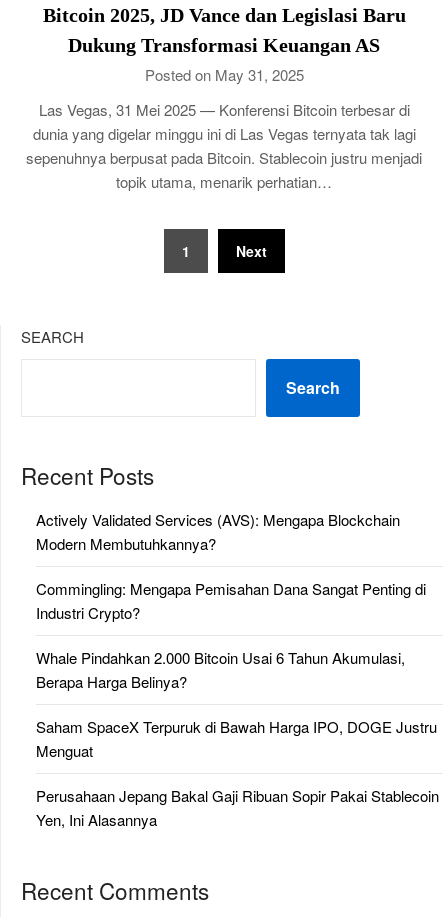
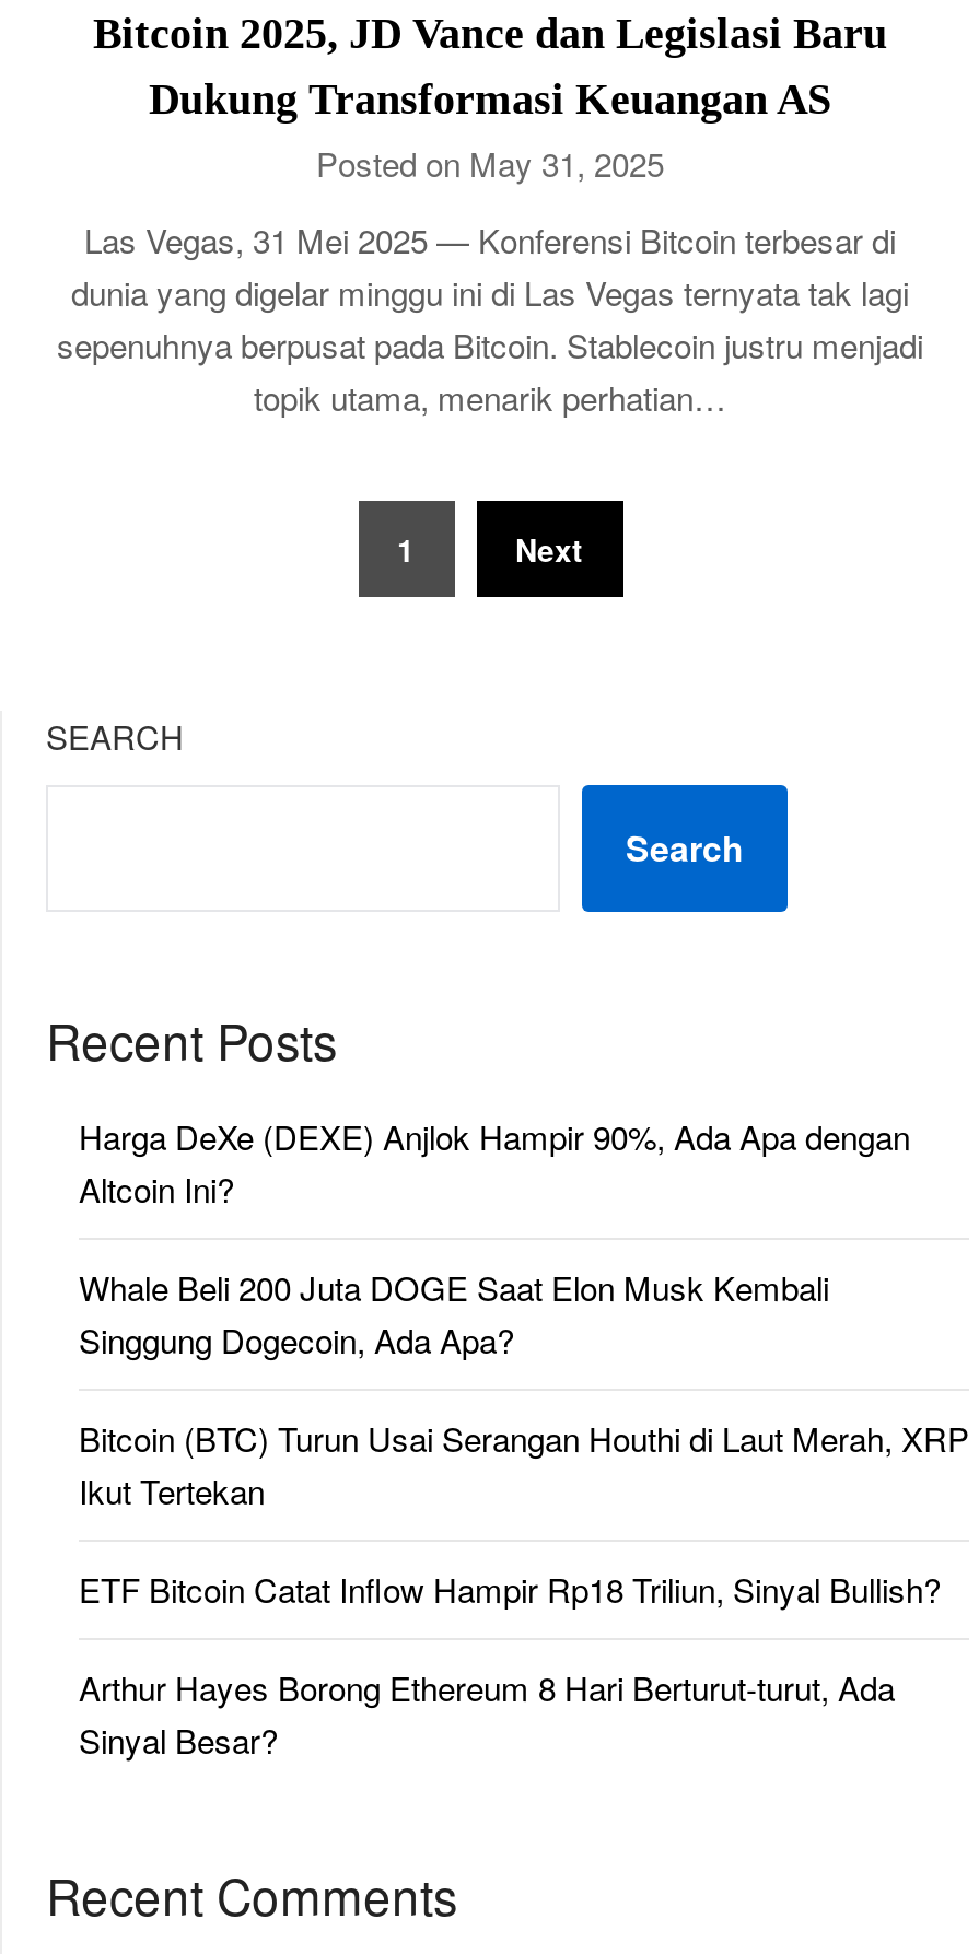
[36,509,400,554] Actively Validated Services (AVS): Mengapa Blockchain | Modern Membutuhkannya? -> [79,1113,910,1212] Harga DeXe (DEXE) Anjlok Hampir 90%, Ada Apa dengan | Altcoin Ini?
[36,578,426,623] Commingling: Mengapa Pemisahan Dana Sangat Penting di | Industri Crypto? -> [79,1264,829,1362] Whale Beli 200 Juta DOGE Saat Elon Musk Kembali | Singgung Dogecoin, Ada Apa?
[36,647,405,692] Whale Pindahkan 2.000 Bitcoin Usai 6 Tahun Akumulasi, | Berapa Harga Belinya? -> [79,1415,969,1513] Bitcoin (BTC) Turun Usai Serangan Houthi di Laut Merah, XRP | Ikut Tertekan
[36,716,437,761] Saham SpaceX Terpuruk di Bawah Harga IPO, DOGE Justru | Menguat -> [79,1566,941,1612] ETF Bitcoin Catat Inflow Hampir Rp18 Triliun, Sinyal Bullish?
[36,785,439,830] Perusahaan Jepang Bakal Gaji Ribuan Sopir Pakai Stablecoin | Yen, Ini Alasannya -> [79,1664,895,1763] Arthur Hayes Borong Ethereum 8 Hari Berturut-turut, Ada | Sinyal Besar?

